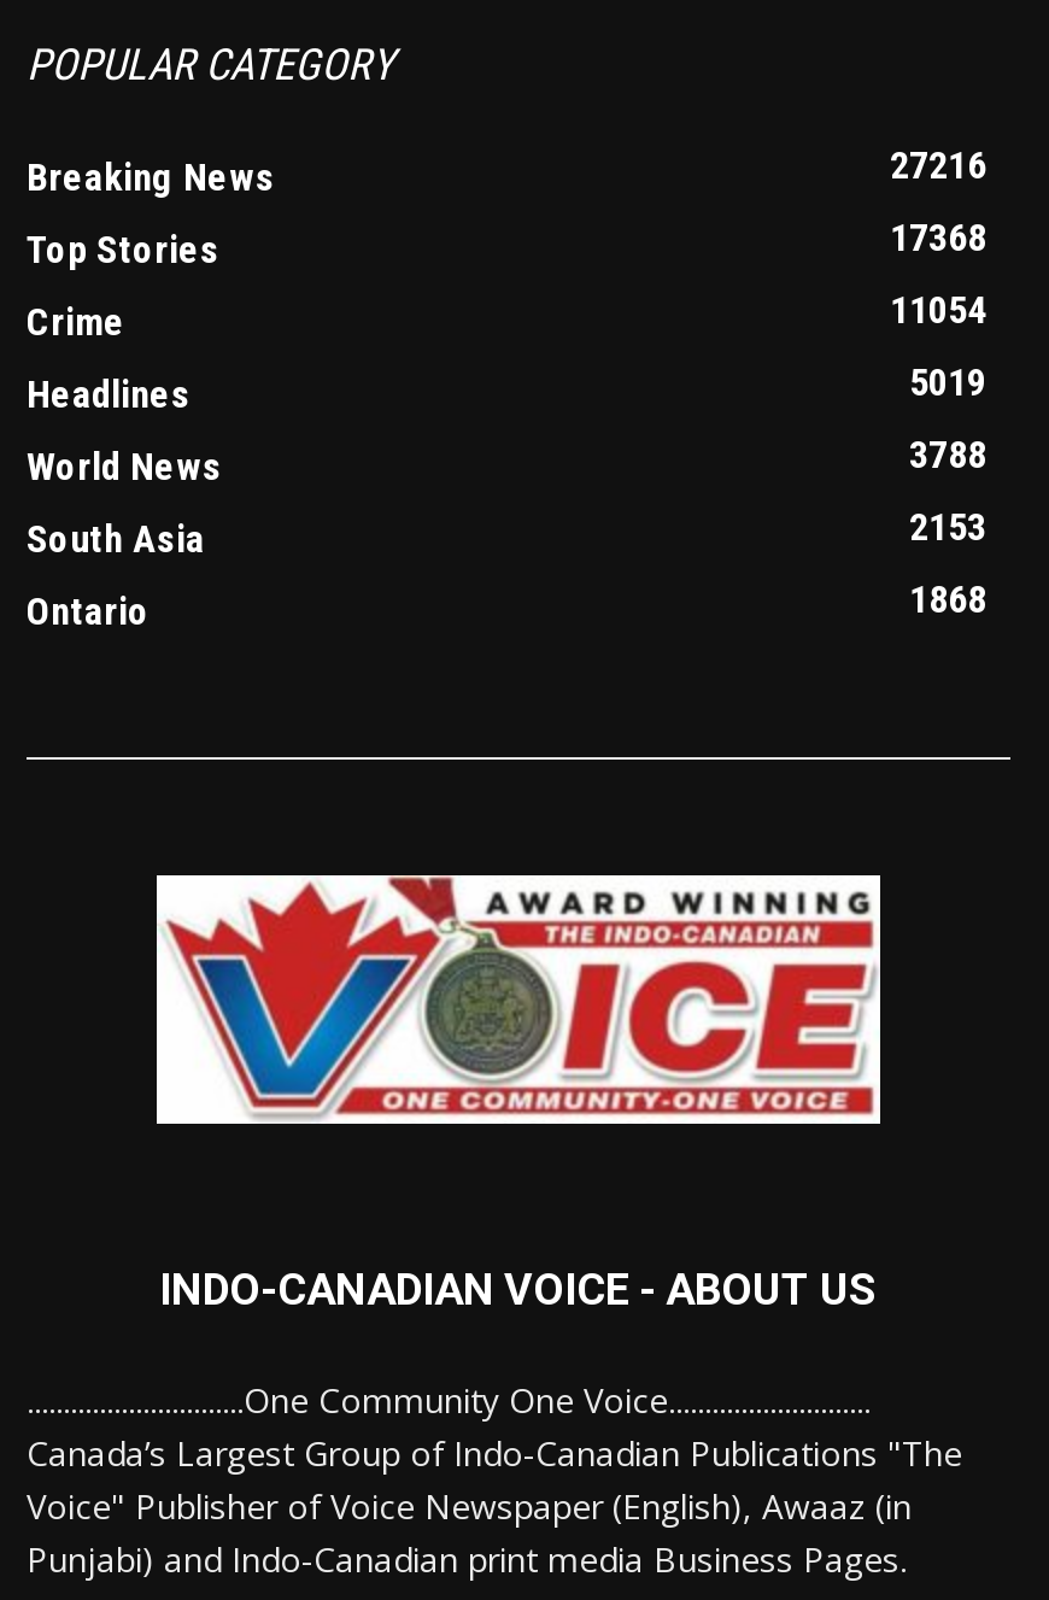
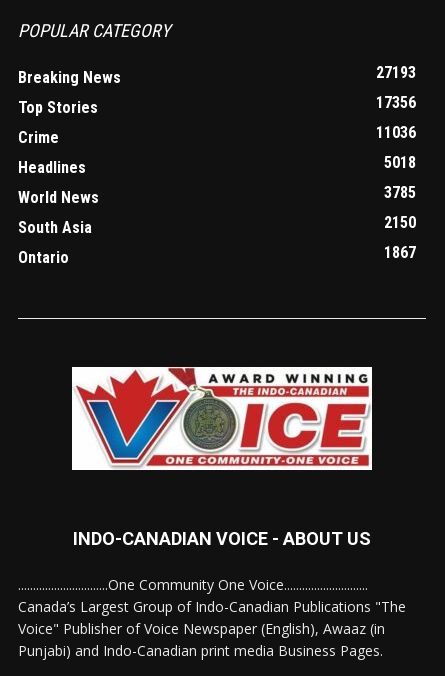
[890,142,986,188] 27216 -> [376,63,416,82] 27193
[890,215,986,260] 17368 -> [376,93,416,112] 17356
[890,287,986,333] 11054 -> [376,123,416,142] 11036
[909,359,986,405] 5019 -> [384,153,416,172] 5018
[909,432,986,477] 3788 -> [384,183,416,202] 3785
[909,504,986,550] 2153 -> [384,213,416,232] 2150
[909,576,986,622] 1868 -> [384,243,416,262] 1867

